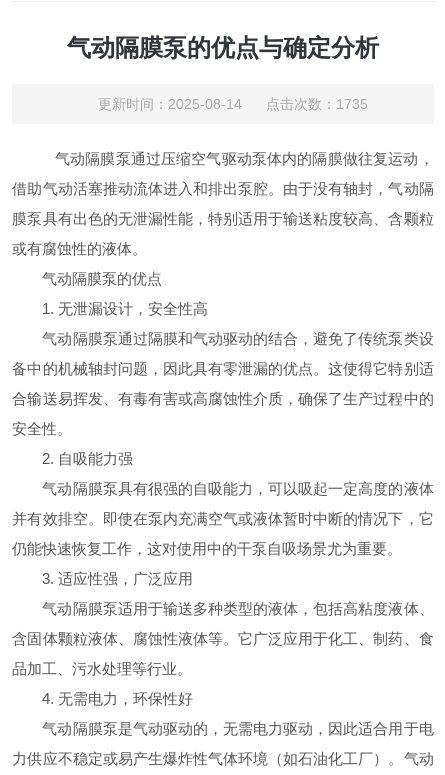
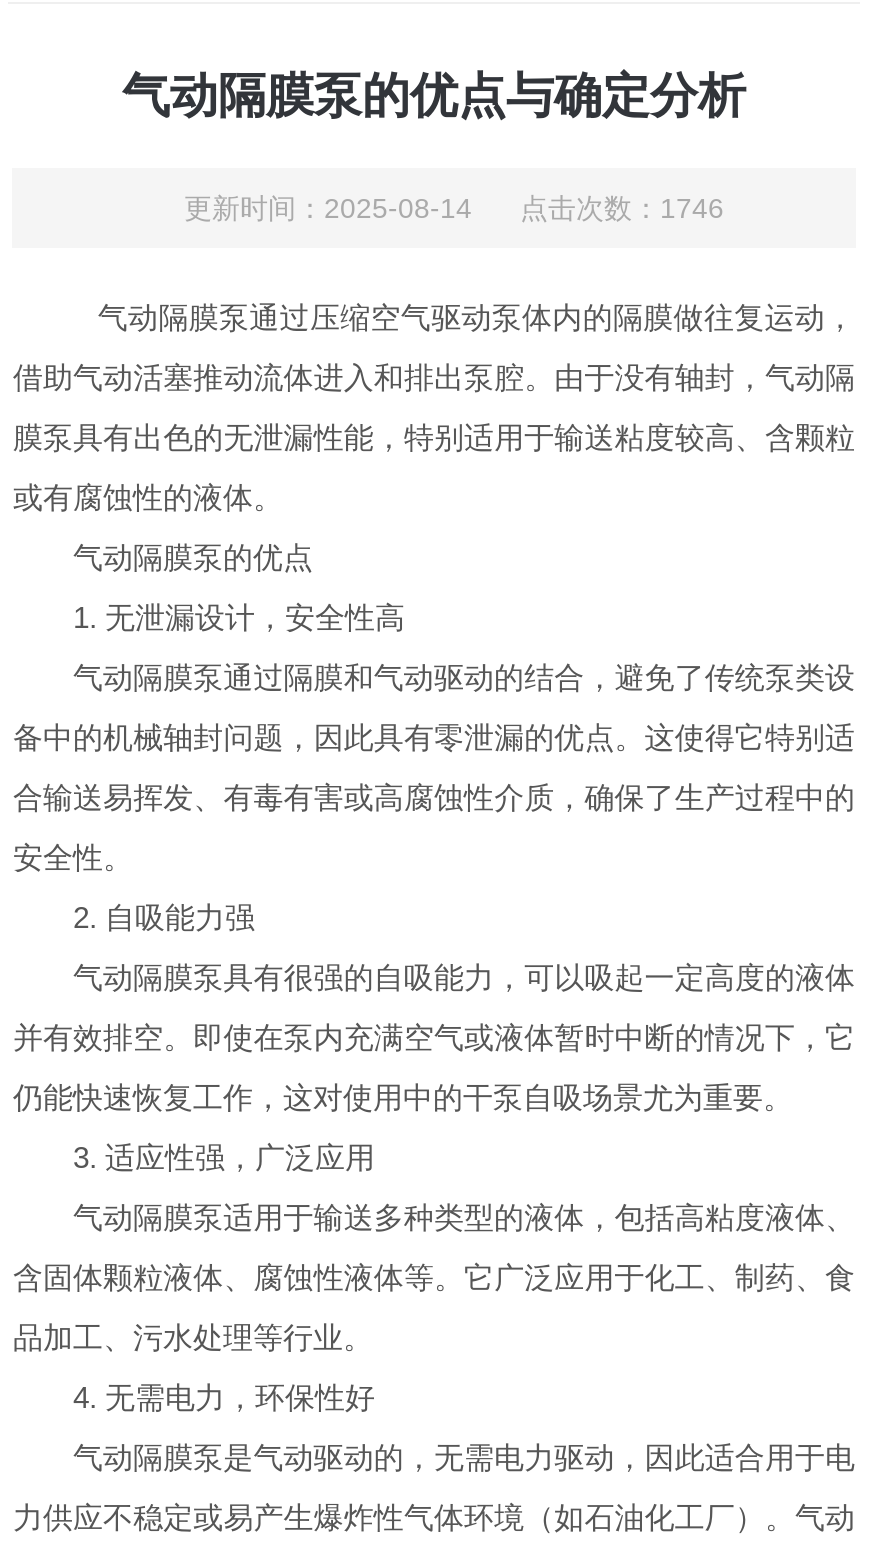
[98,96,368,112] 更新时间：2025-08-14 点击次数：1735 -> [184,192,724,224] 更新时间：2025-08-14 点击次数：1746

